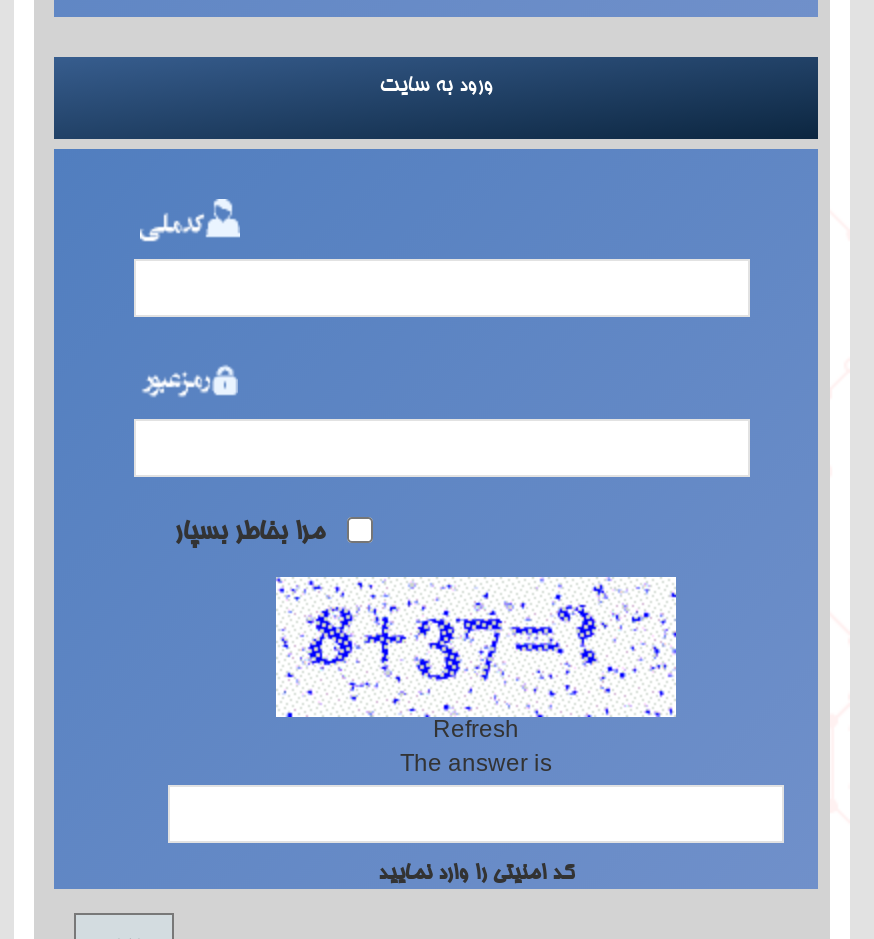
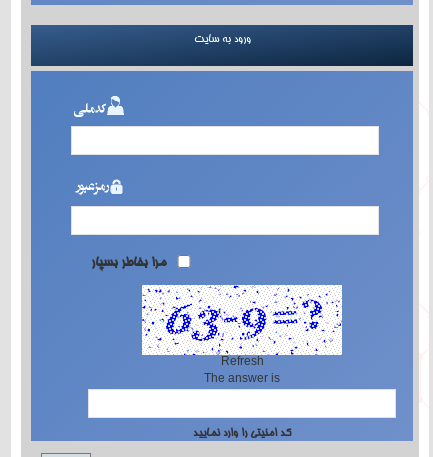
[276,577,676,717] [image] -> [142,285,341,355] [image]

